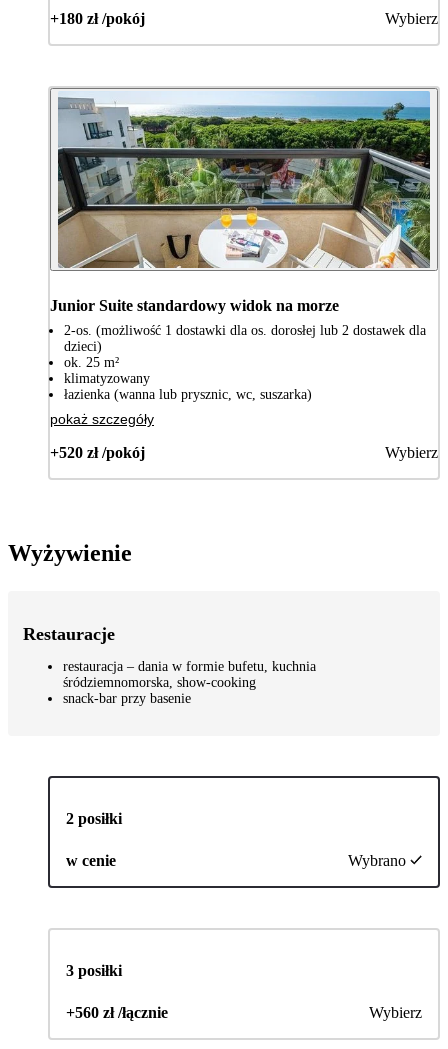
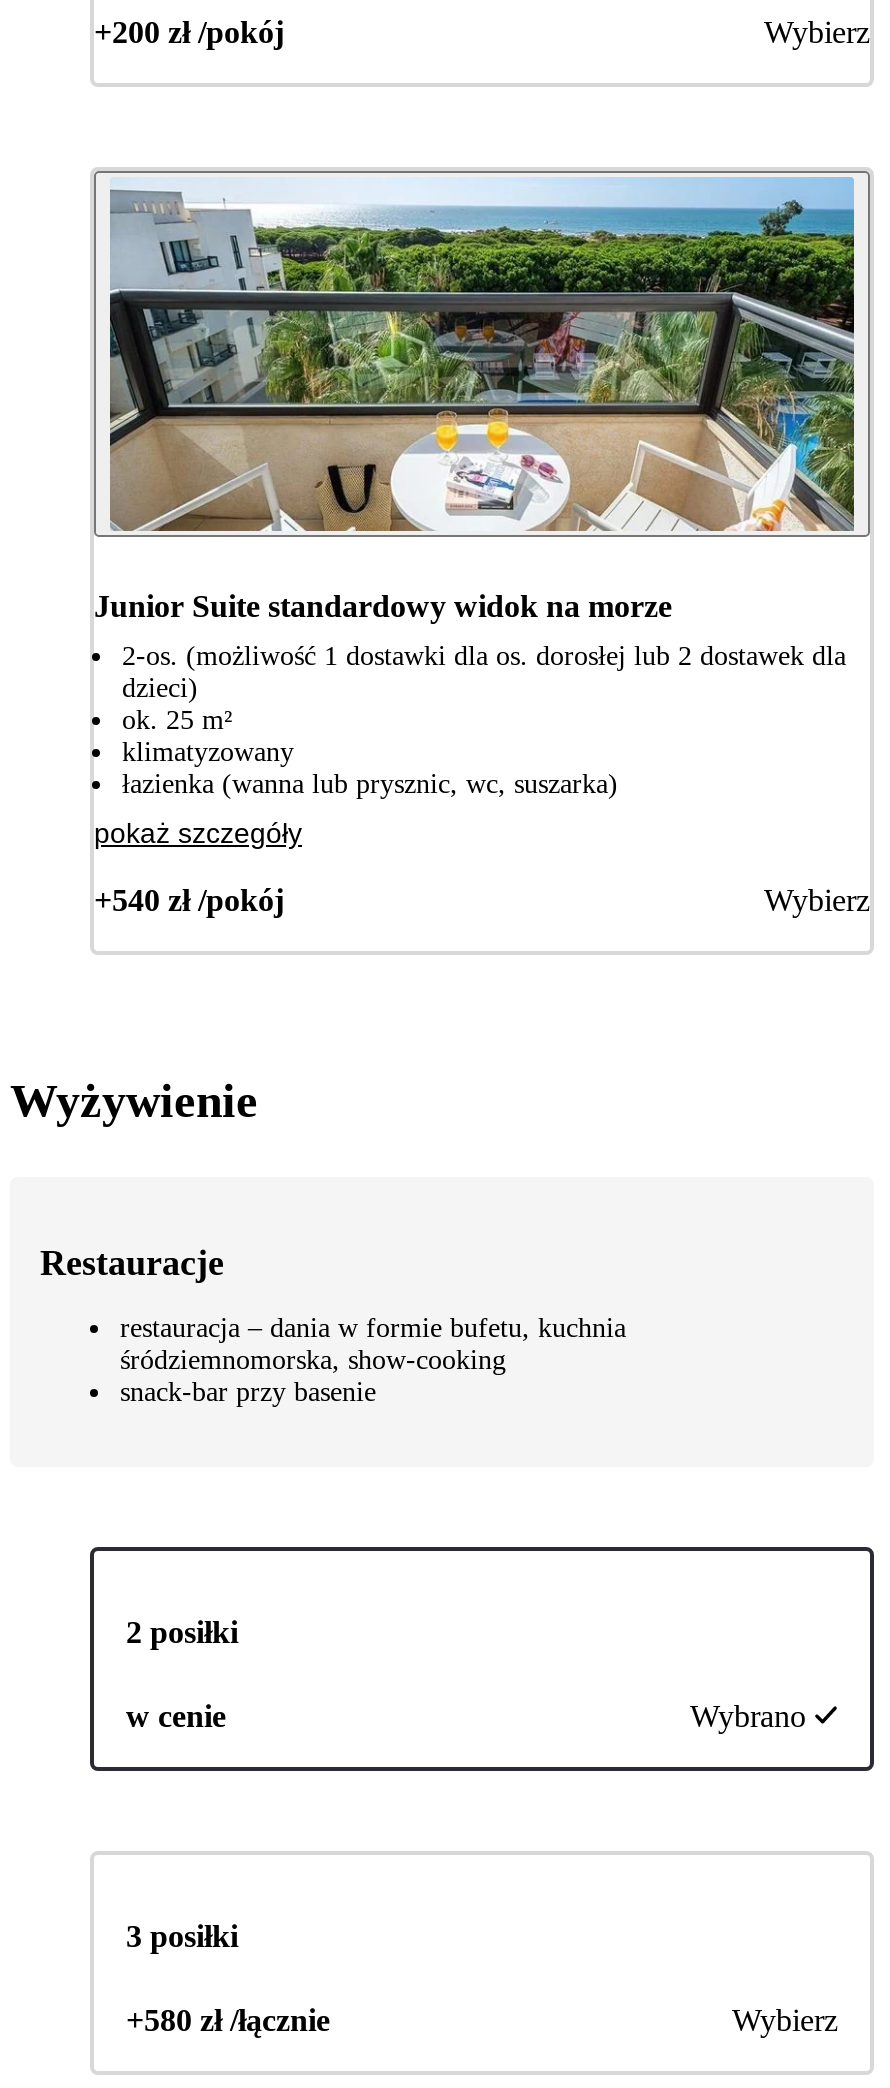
[50,10,145,27] +180 zł /pokój -> [94,16,284,50] +200 zł /pokój
[50,444,145,461] +520 zł /pokój -> [94,884,284,918] +540 zł /pokój
[66,1004,168,1021] +560 zł /łącznie -> [126,2004,330,2038] +580 zł /łącznie

